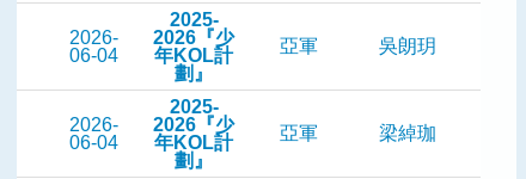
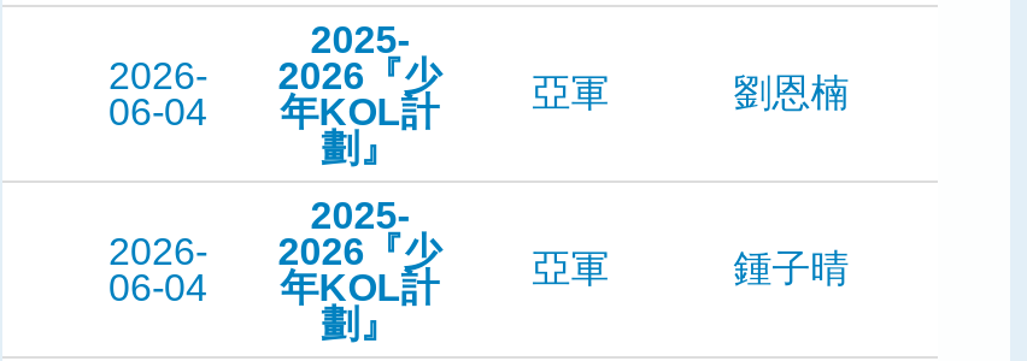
[379,36,437,57] 吳朗玥 -> [733,73,849,114] 劉恩楠
[379,123,437,144] 梁綽珈 -> [733,249,849,290] 鍾子晴

